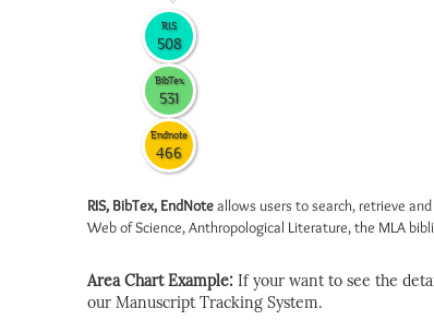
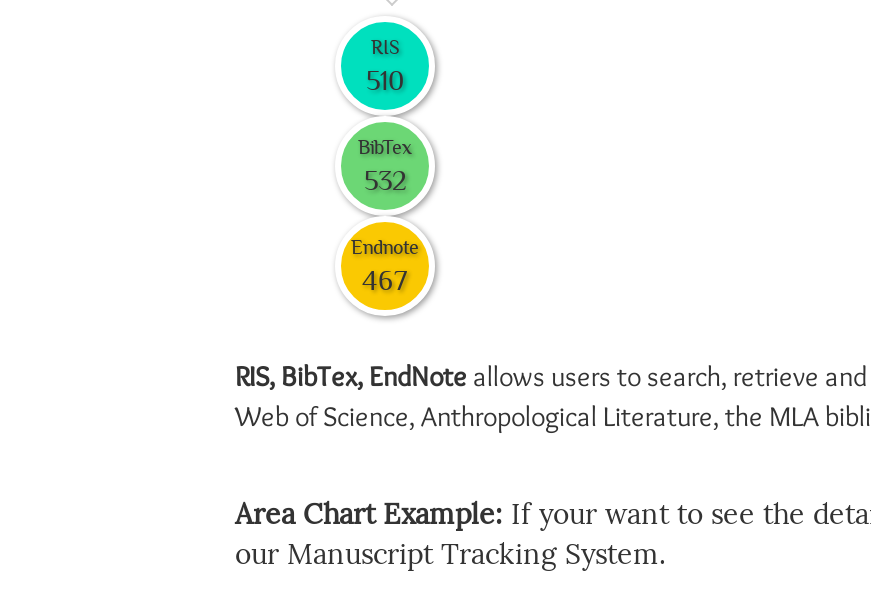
[156,35,182,52] 508 -> [366,64,404,96] 510
[159,90,179,107] 531 -> [364,164,406,196] 532
[156,144,182,162] 466 -> [362,264,408,296] 467

